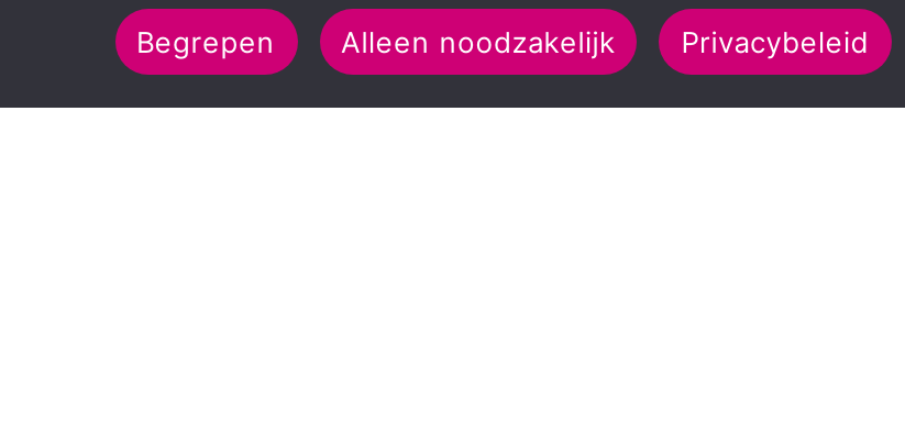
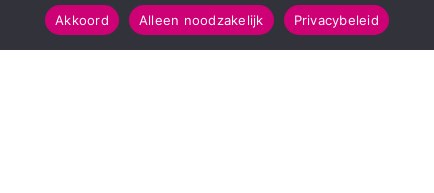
[136,23,275,58] Begrepen -> [55,11,109,27] Akkoord

